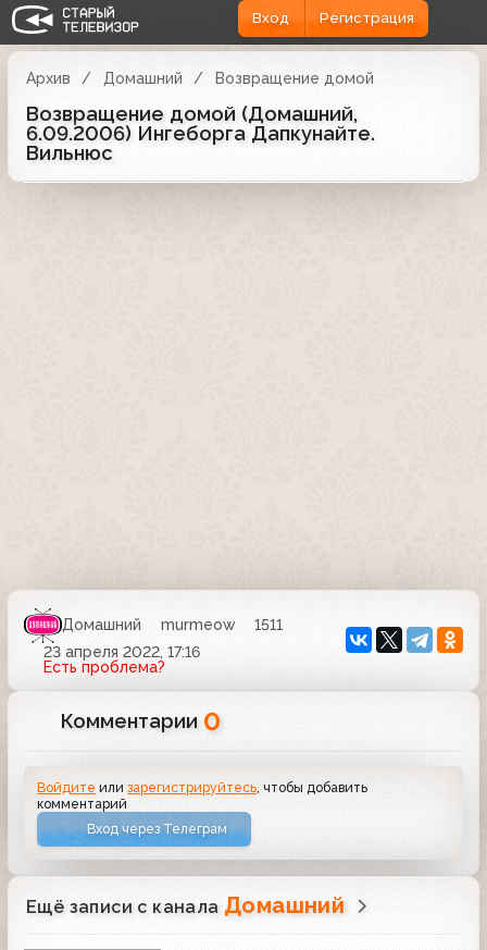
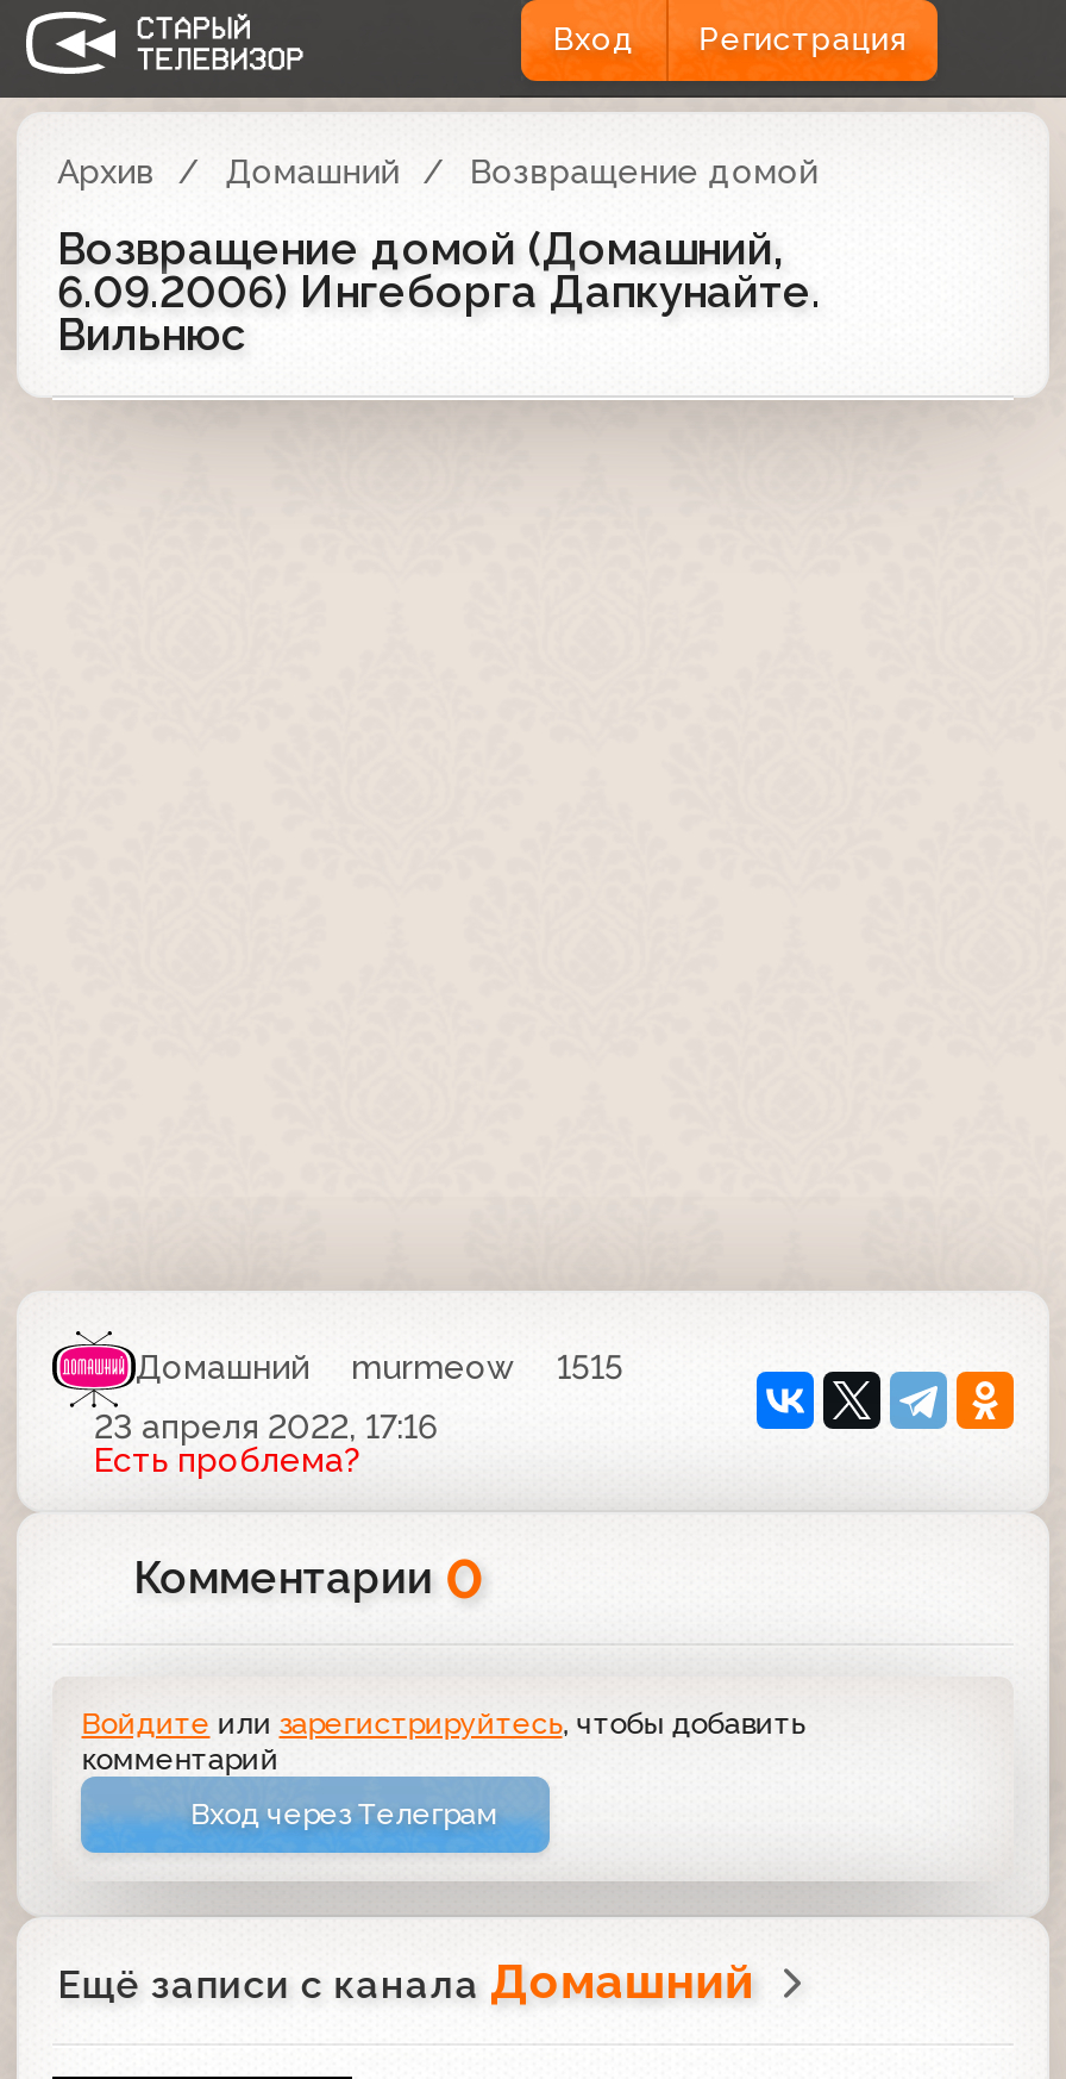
[62,616,283,634] Домашний murmeow 1511 -> [136,1348,623,1386] Домашний murmeow 1515

